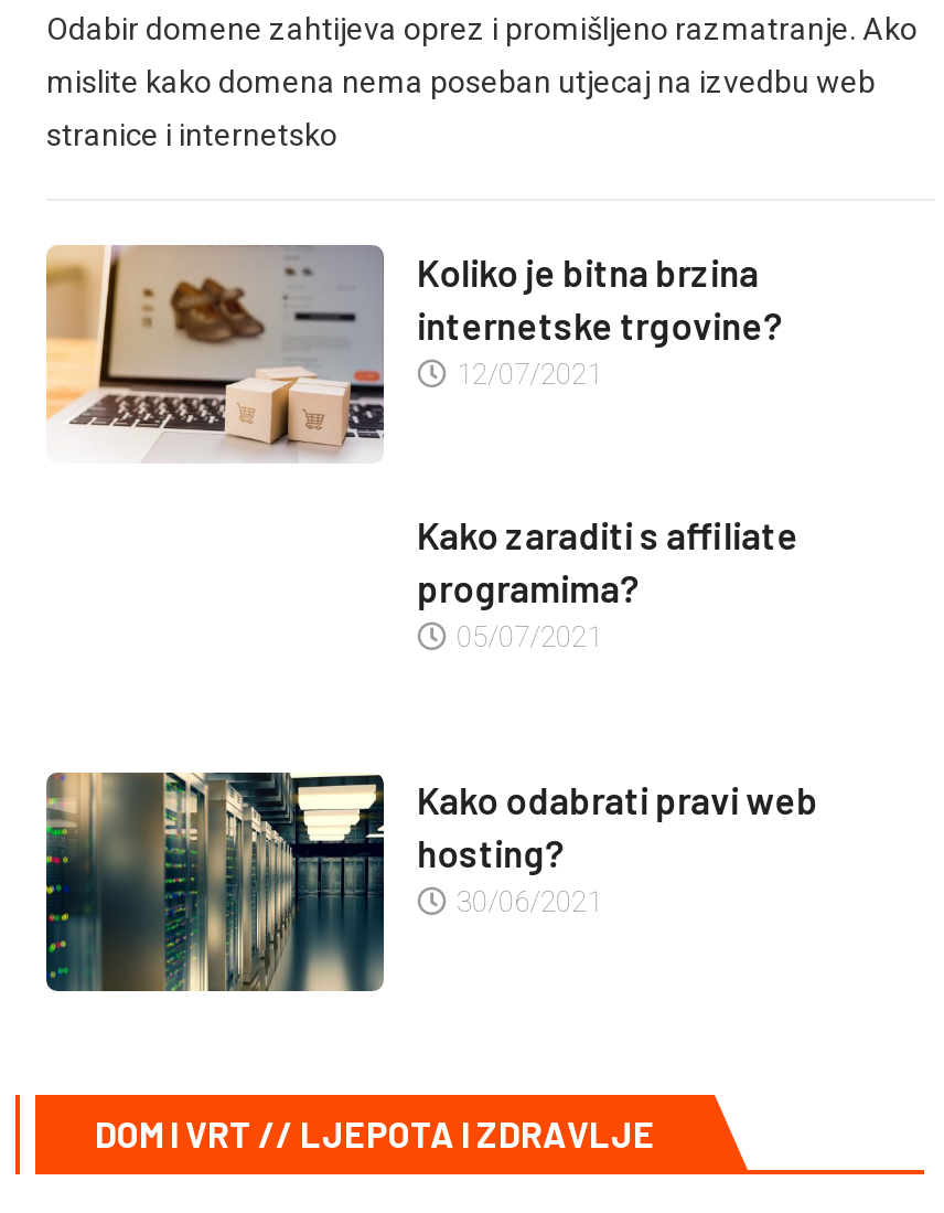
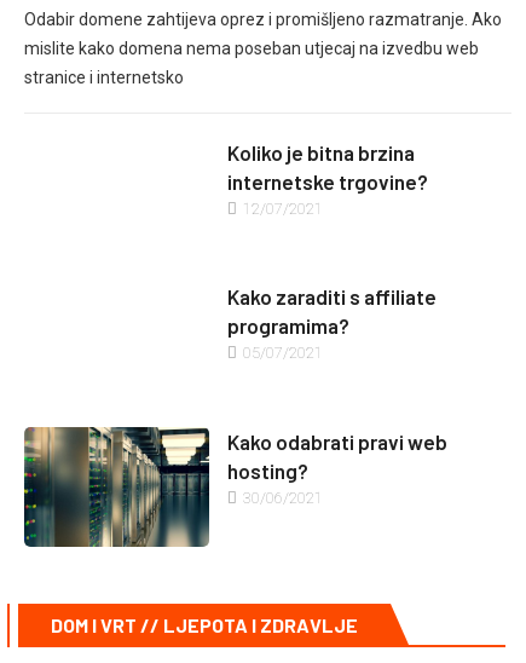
[44,243,386,464] [image] -> none

